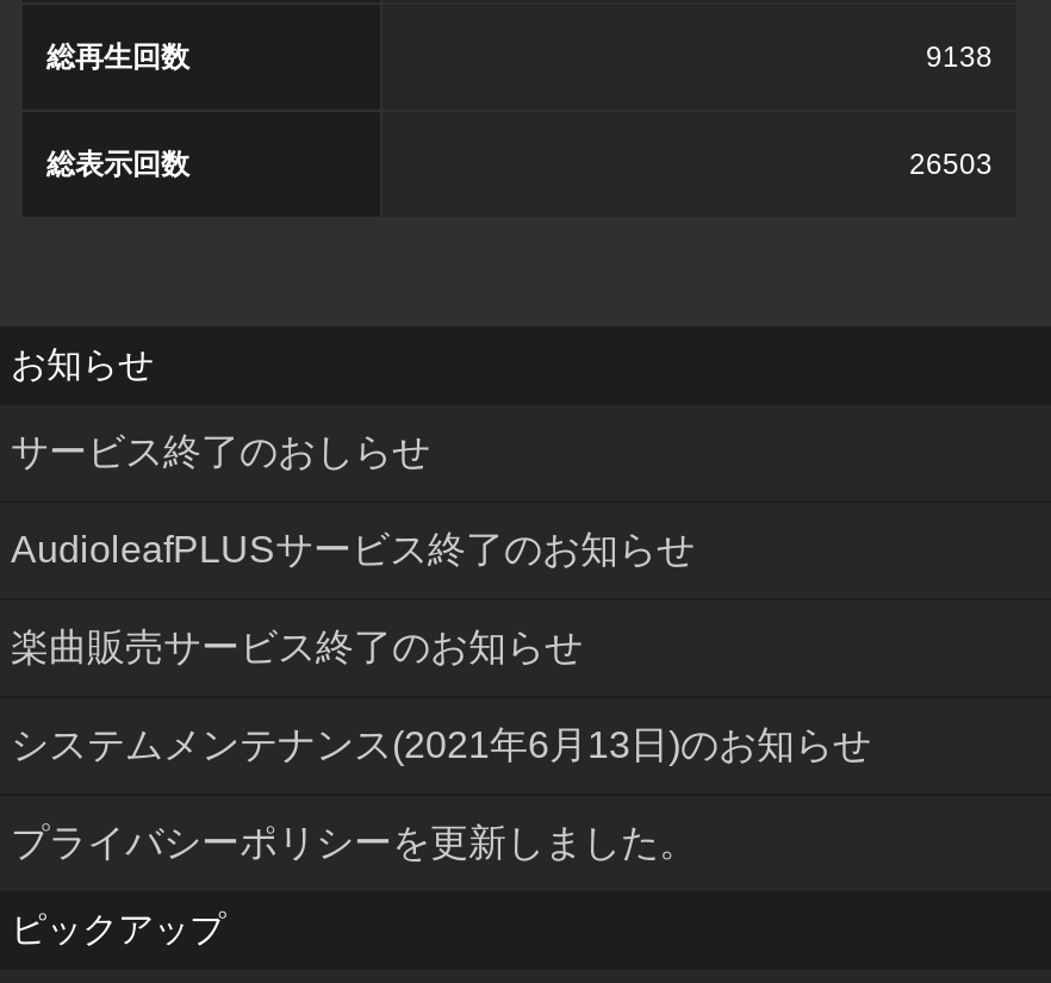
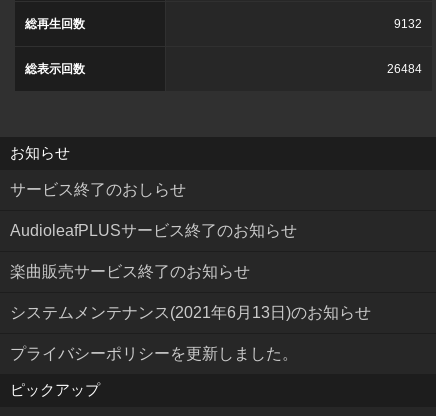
[926,41,993,74] 9138 -> [394,17,422,31] 9132
[909,148,993,181] 26503 -> [387,62,422,76] 26484

